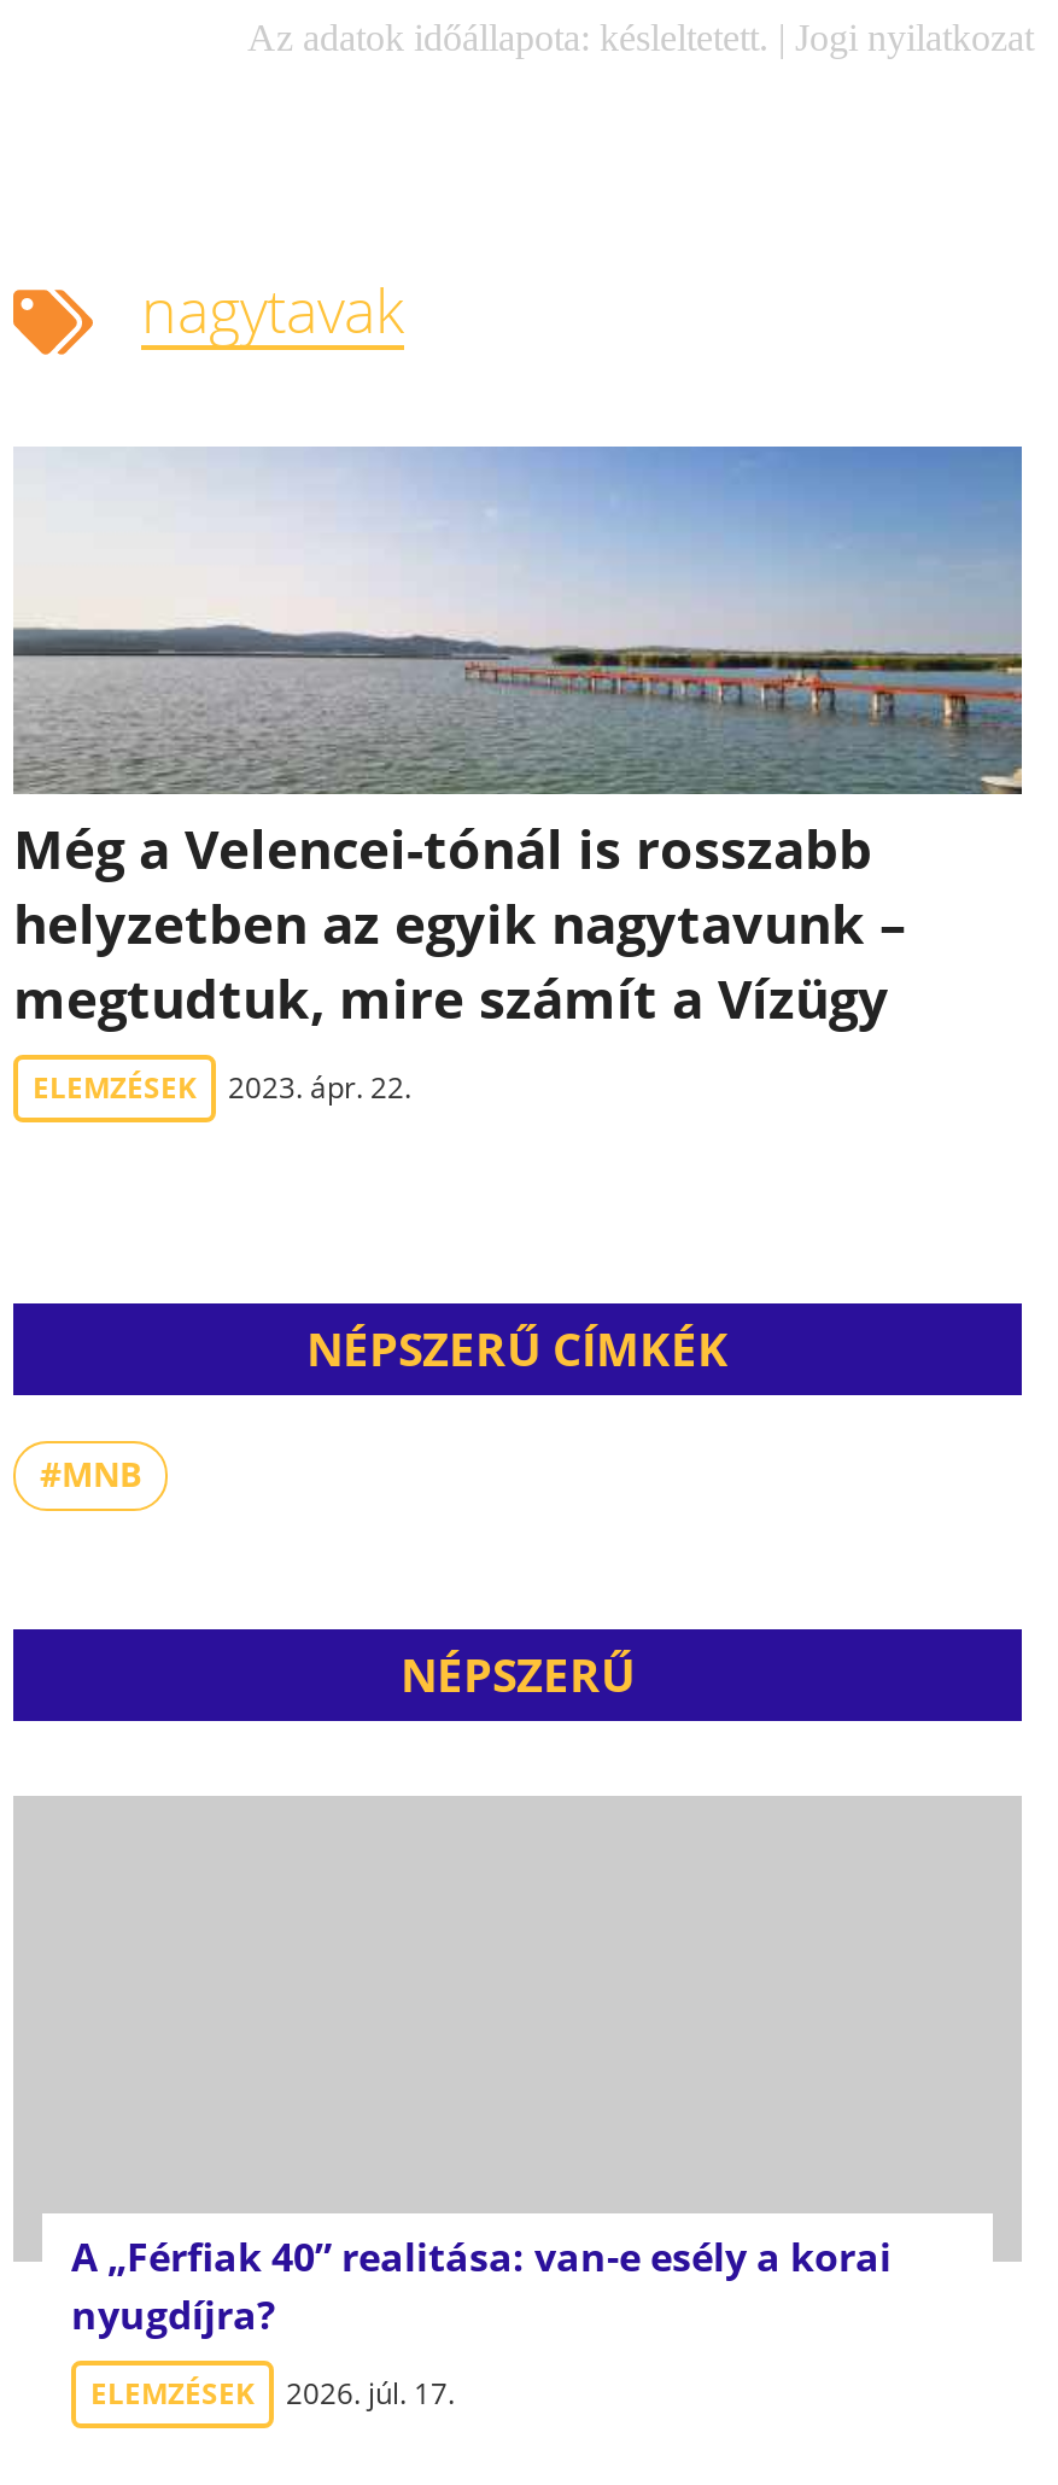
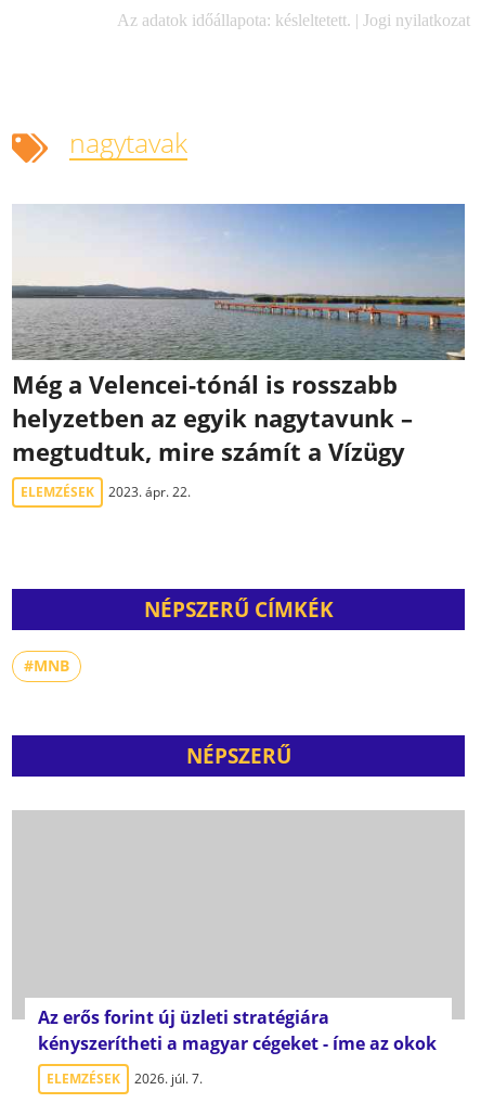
[71,2230,892,2341] A „Férfiak 40” realitása: van-e esély a korai | nyugdíjra? -> [38,1005,437,1055] Az erős forint új üzleti stratégiára | kényszerítheti a magyar cégeket - íme az okok
[90,2373,455,2414] ELEMZÉSEK 2026. júl. 17. -> [47,1069,203,1088] ELEMZÉSEK 2026. júl. 7.

